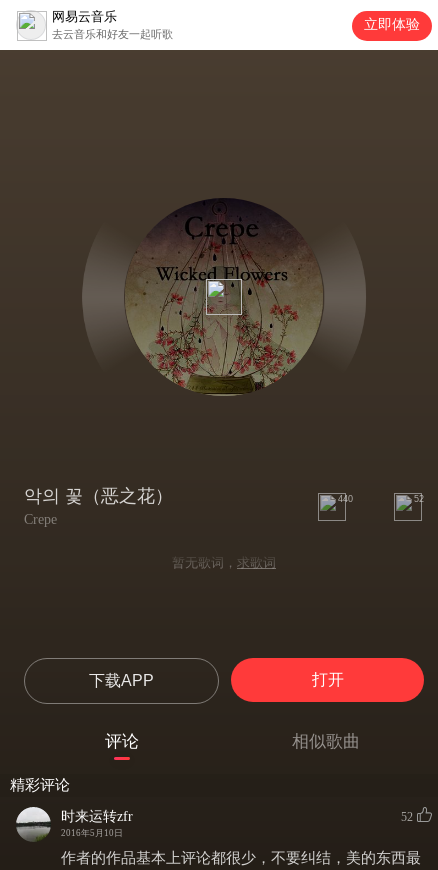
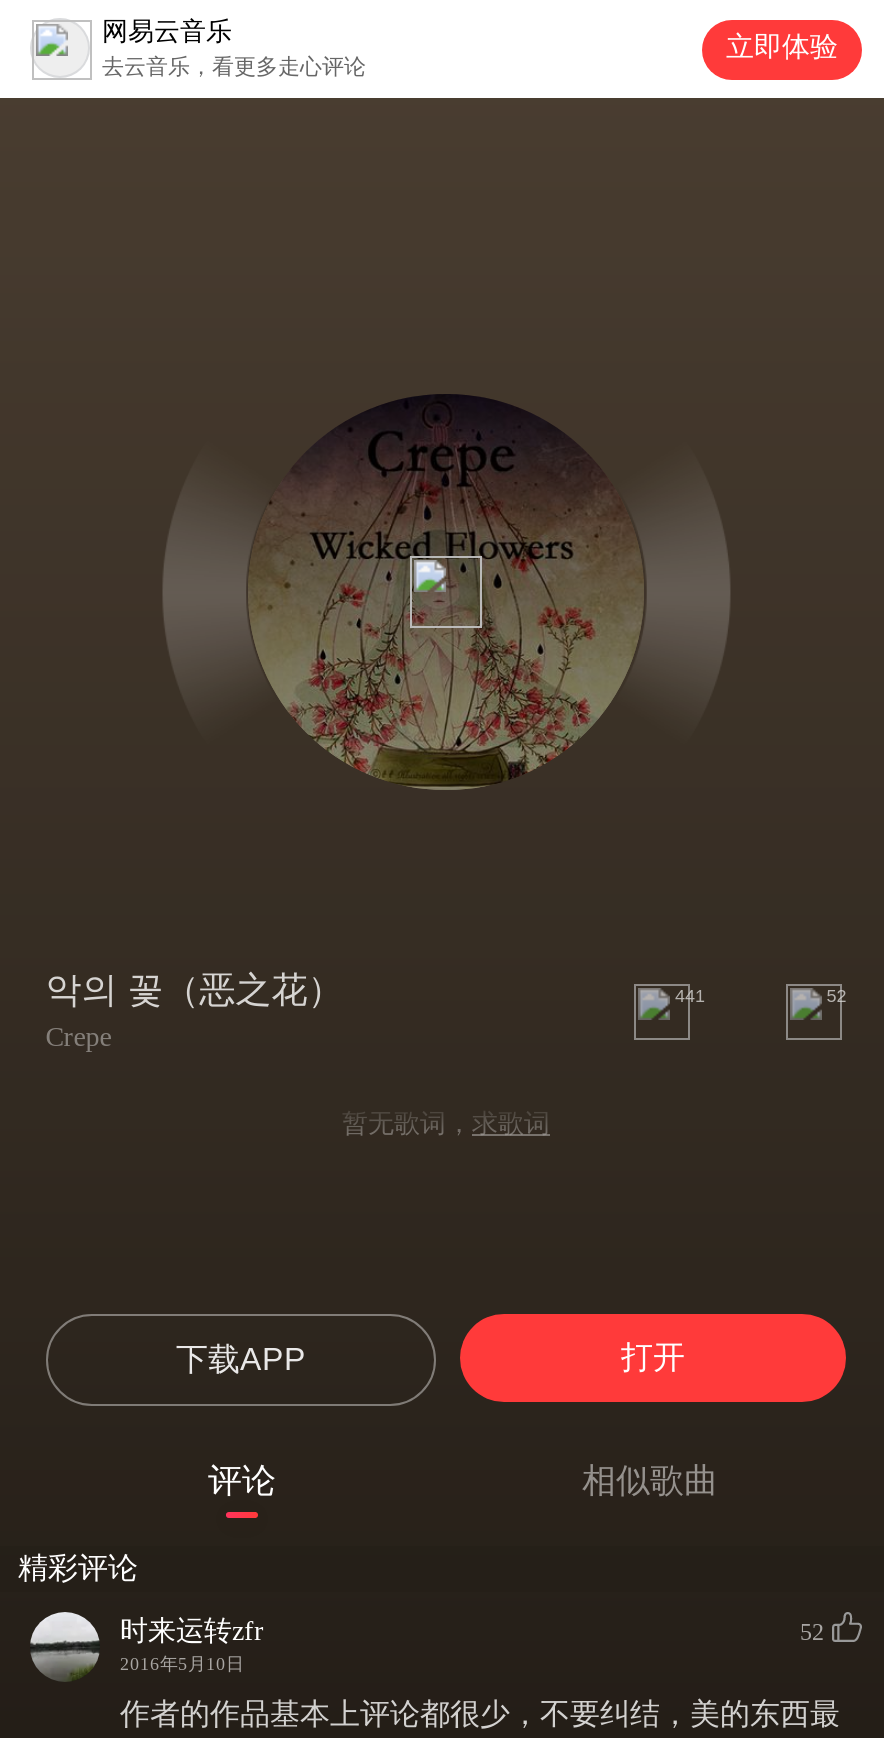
[52,28,173,40] 去云音乐和好友一起听歌 -> [102,54,366,78] 去云音乐，看更多走心评论
[338,494,353,504] 440 -> [675,985,705,1005] 441

